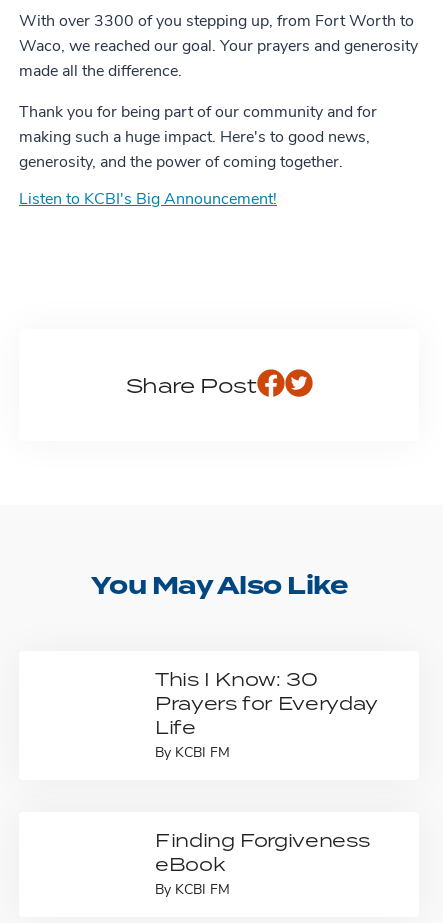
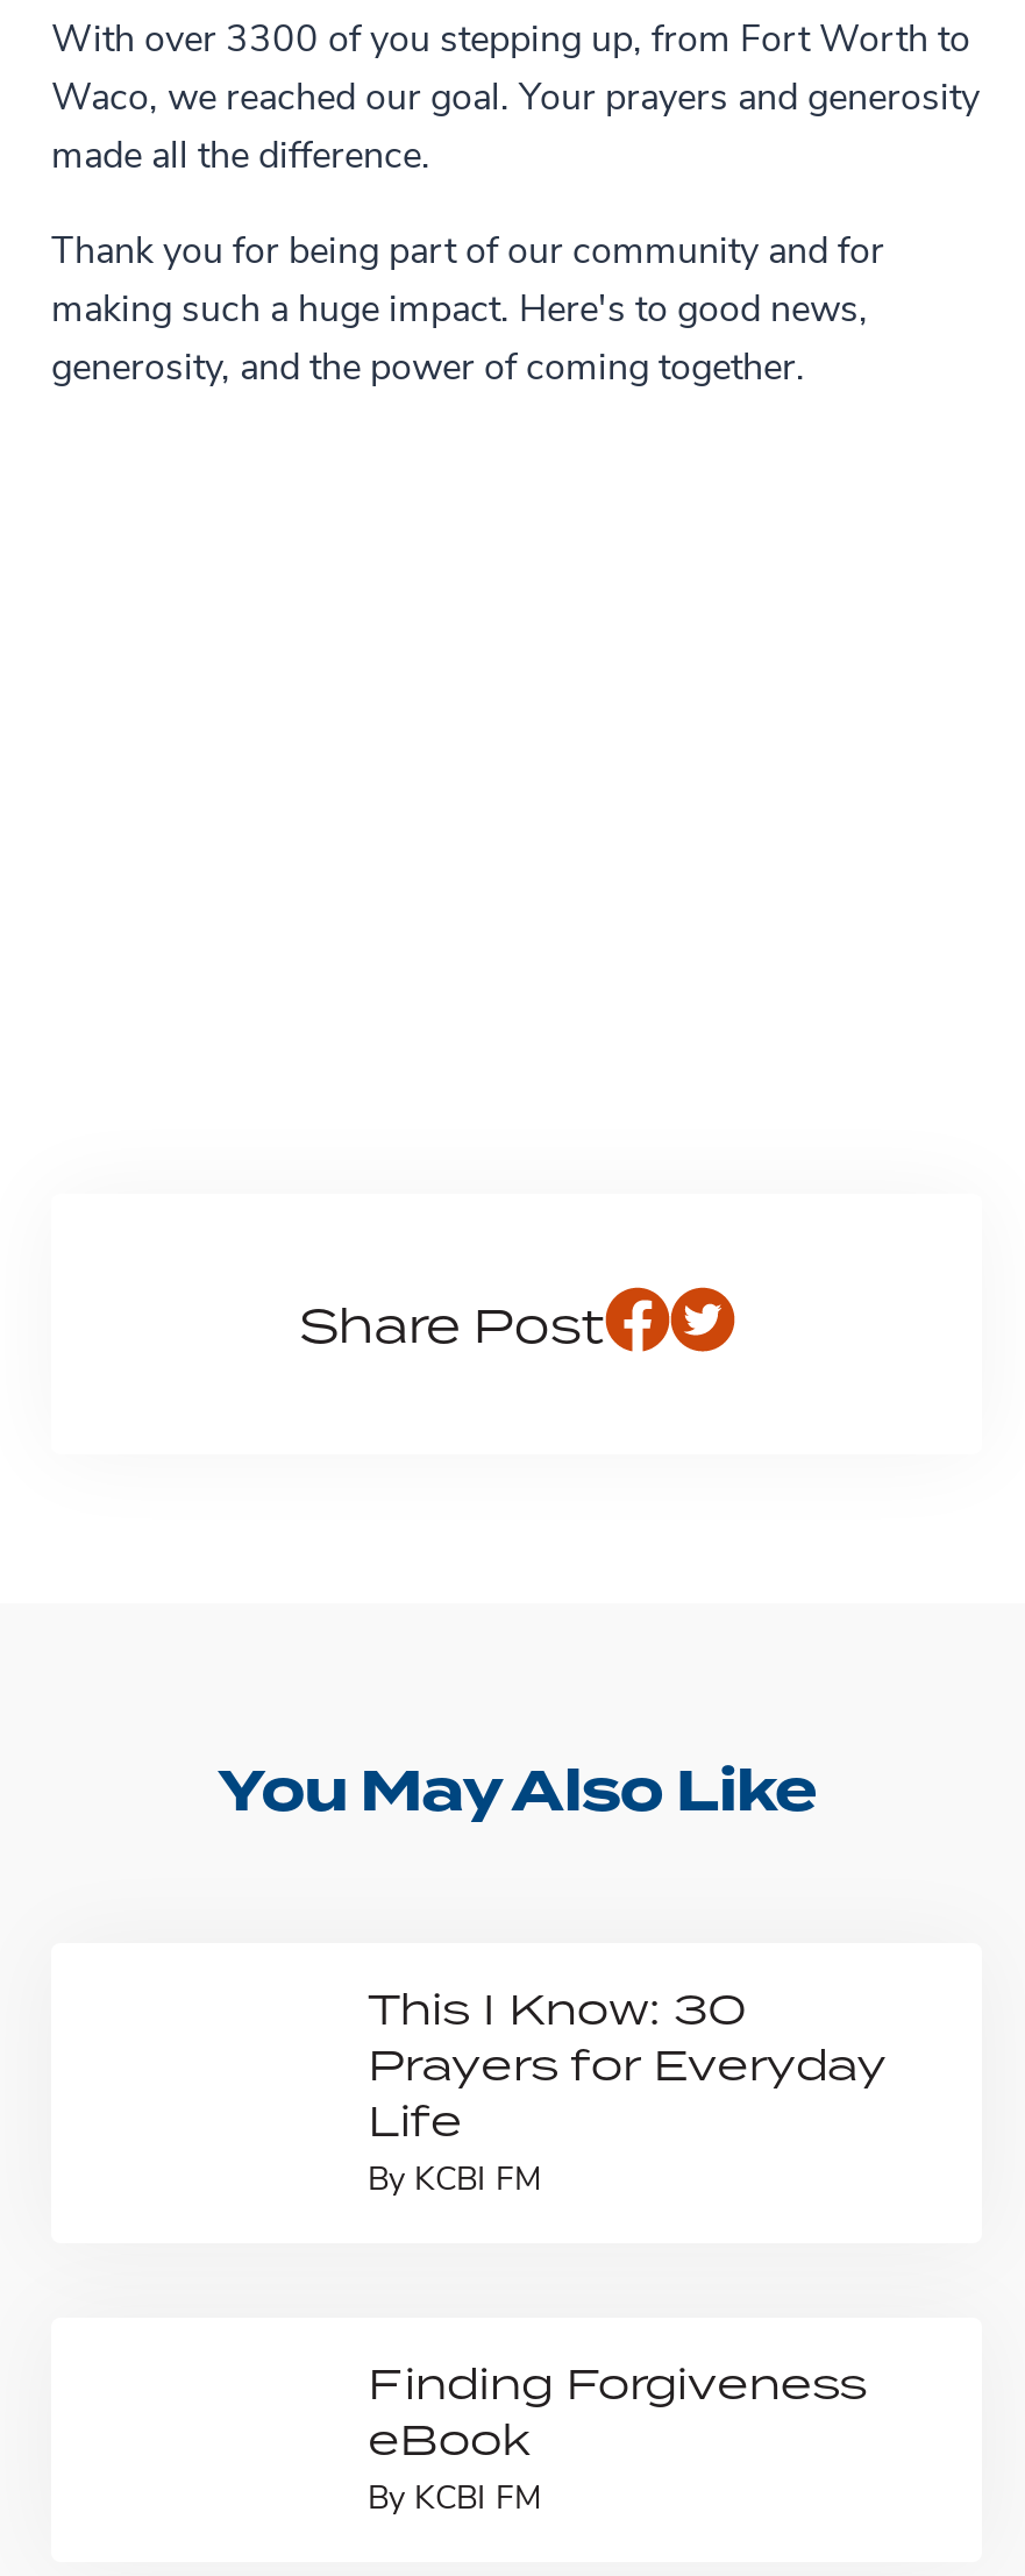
[19,192,277,208] Listen to KCBI's Big Announcement! -> none

